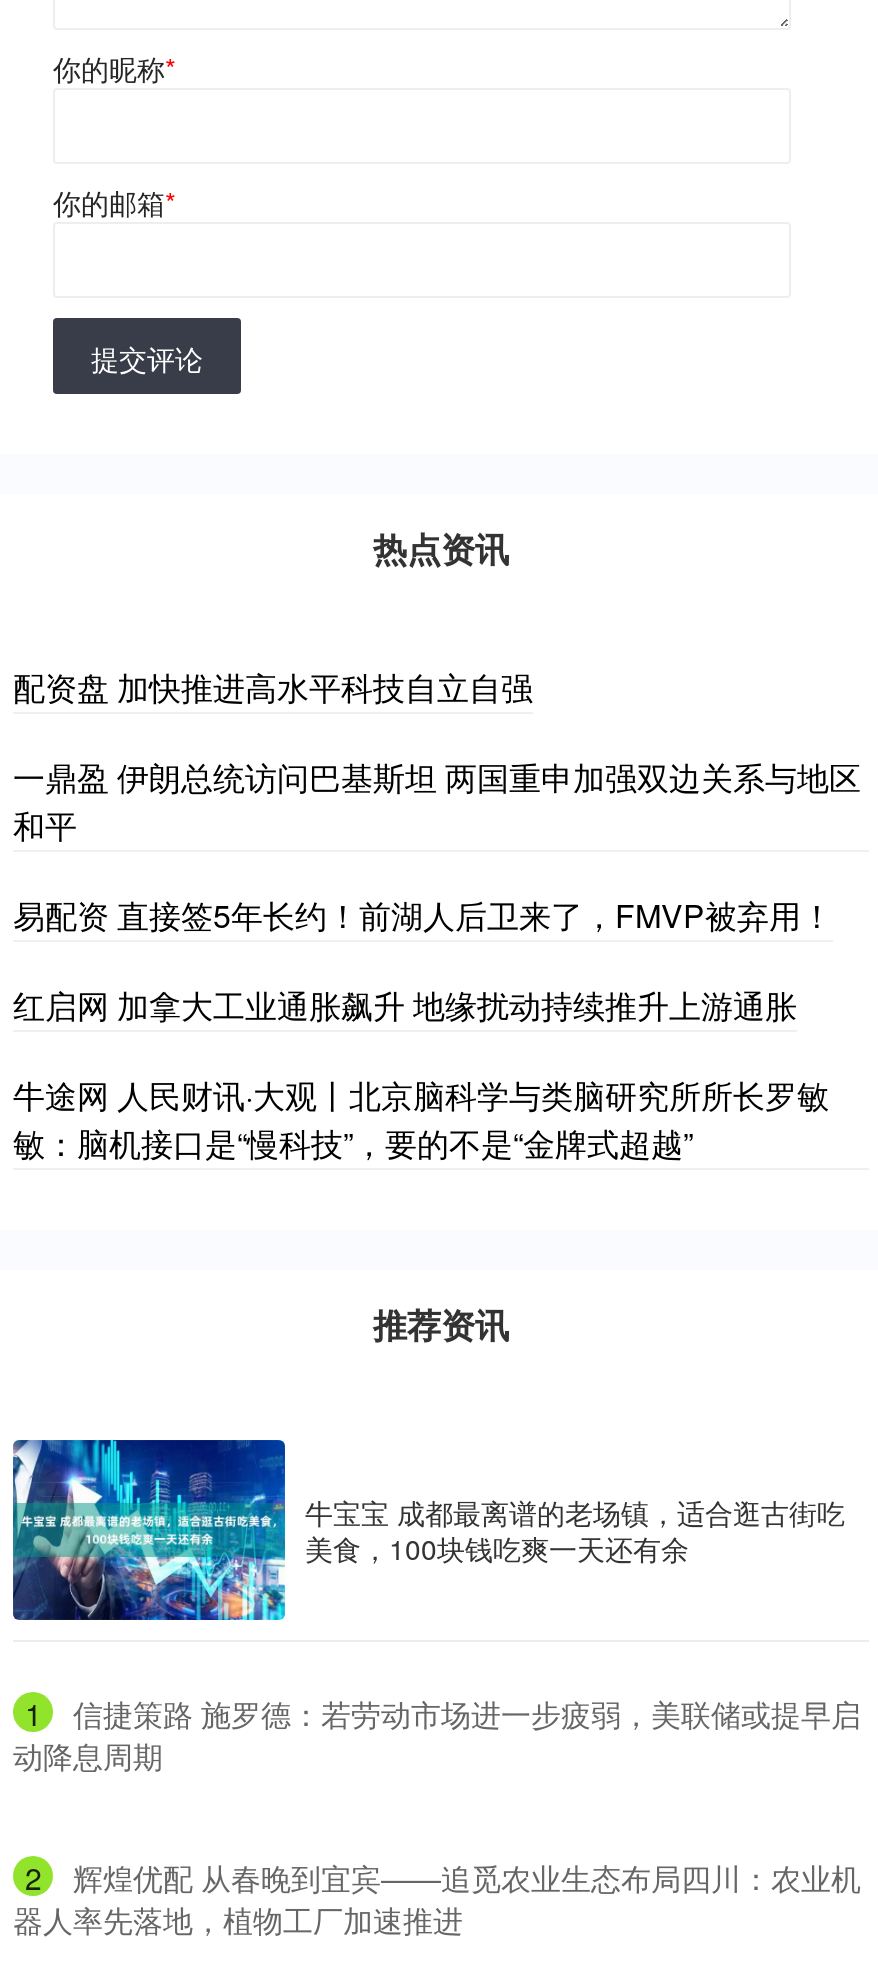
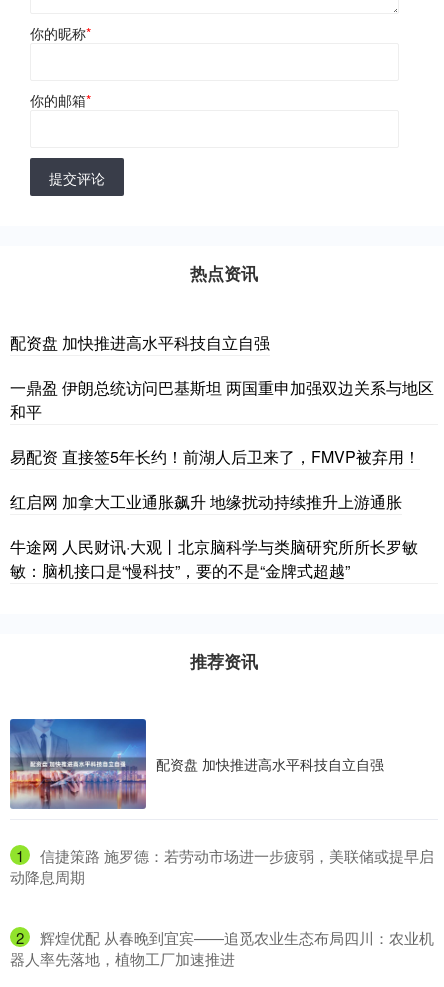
[11,1438,845,1622] [image] | 牛宝宝 成都最离谱的老场镇，适合逛古街吃 | 美食，100块钱吃爽一天还有余 -> [9,718,384,810] [image] | 配资盘 加快推进高水平科技自立自强

